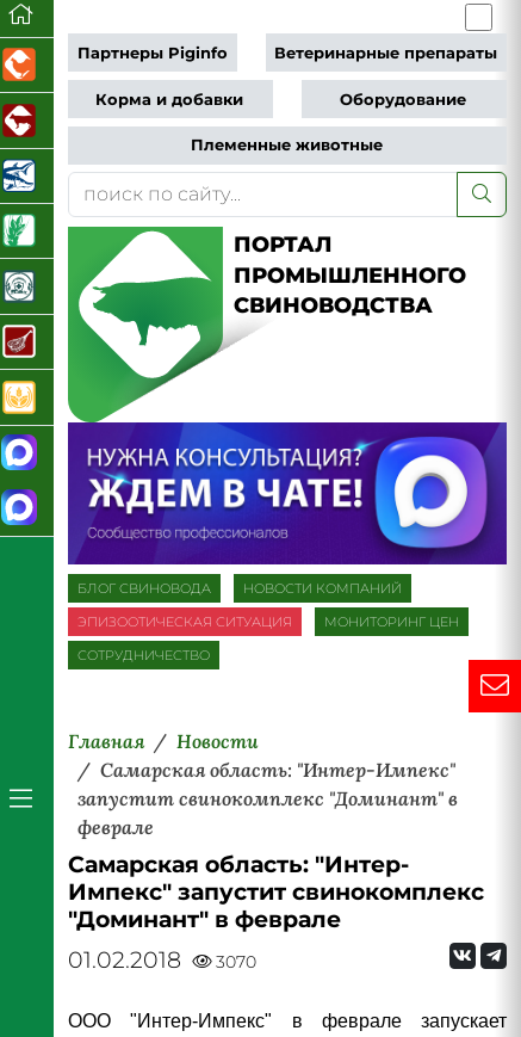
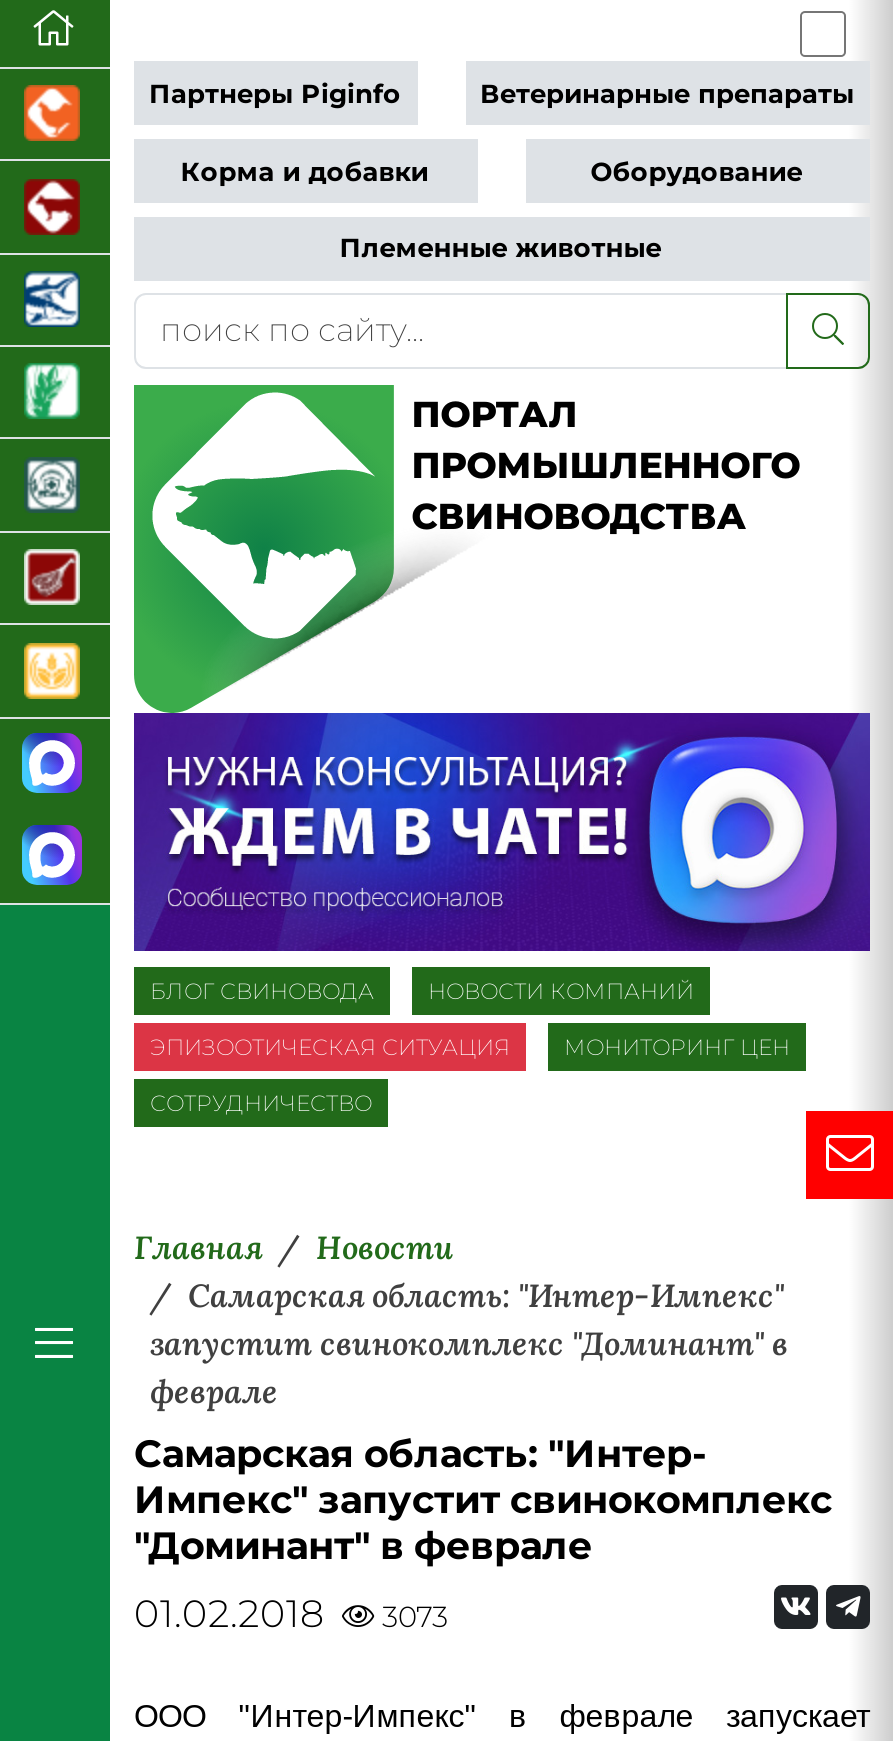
[68,945,256,973] 01.02.2018 3070 -> [134,1588,448,1636] 01.02.2018 3073

